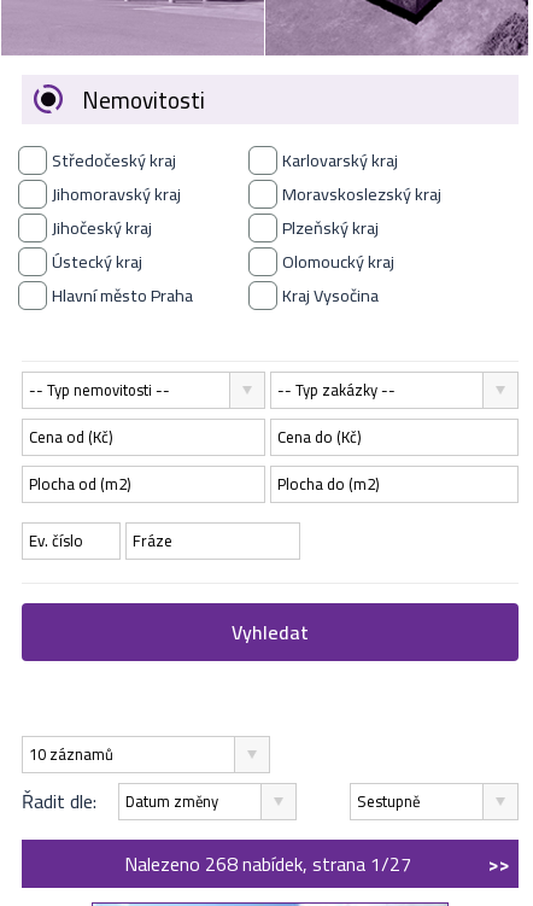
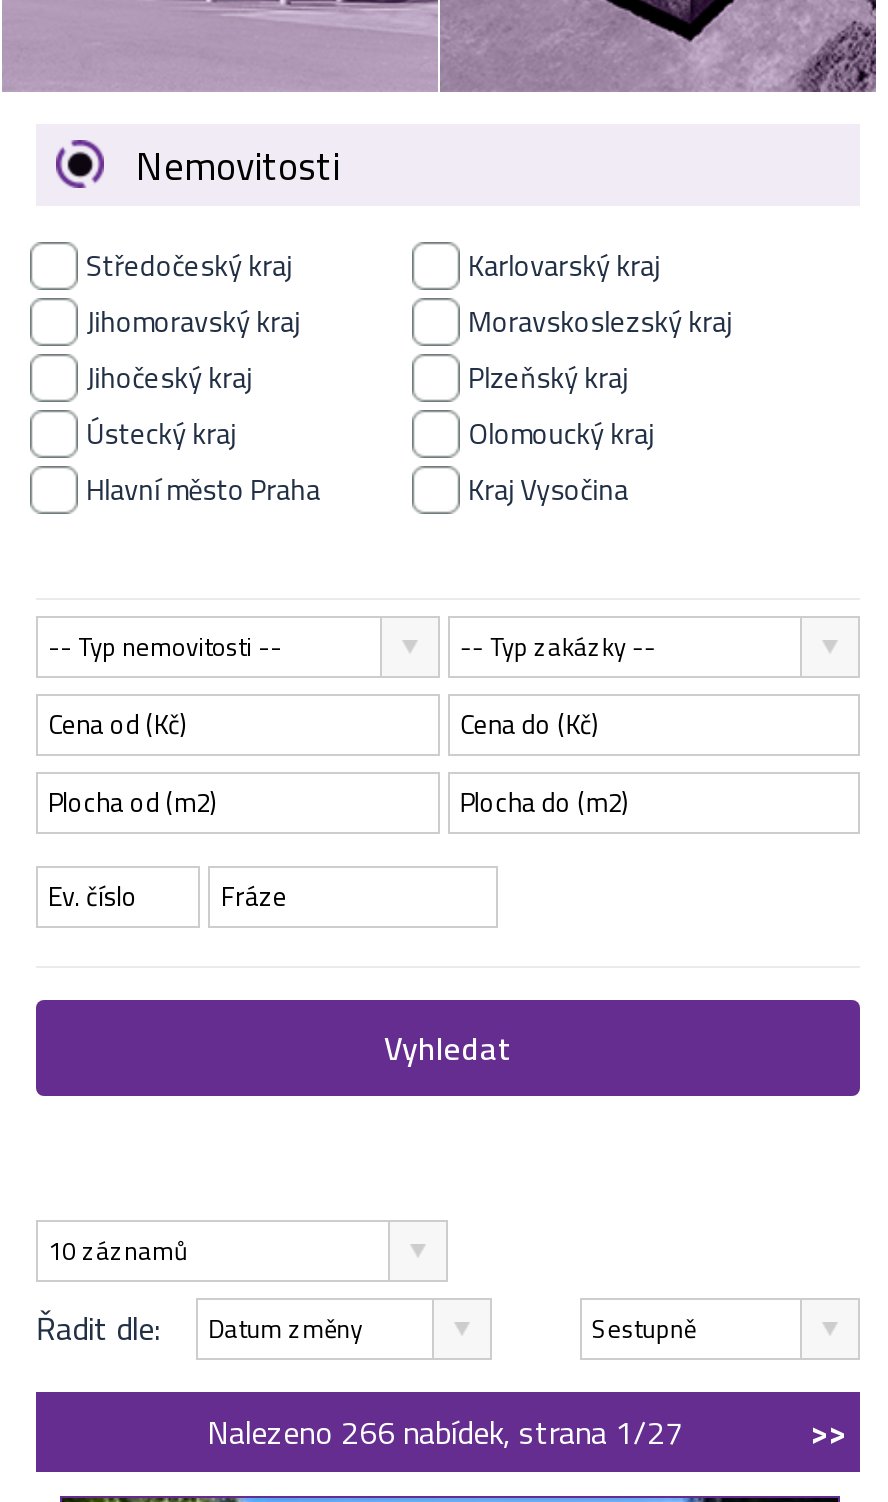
[125,846,412,882] Nalezeno 268 nabídek, strana 1/27 -> [207,1402,683,1462] Nalezeno 266 nabídek, strana 1/27

